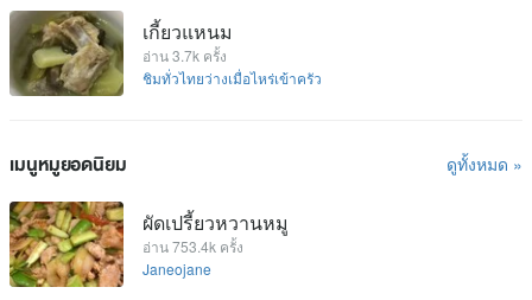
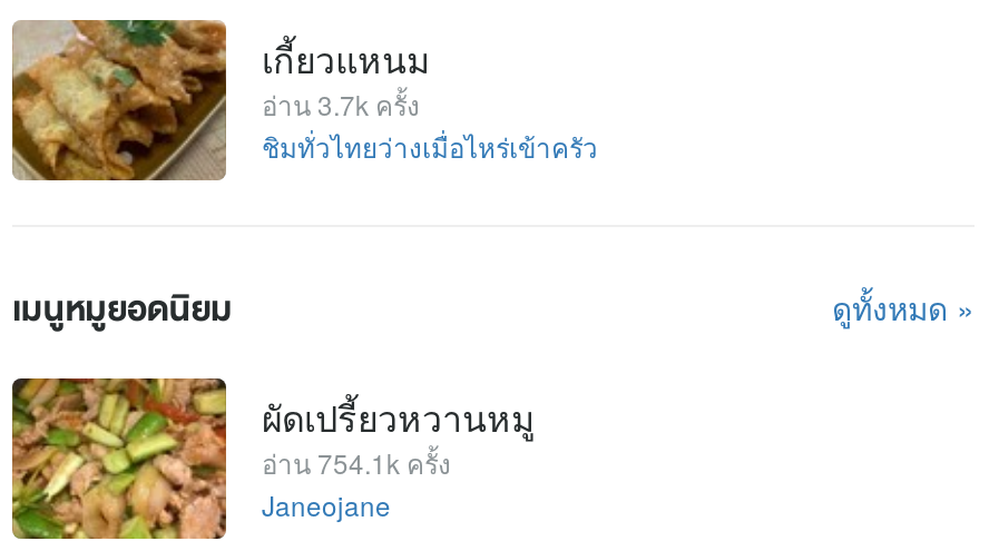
[9,11,123,96] [image] -> [12,20,226,180] [image]
[142,235,243,256] อ่าน 753.4k ครั้ง -> [262,442,451,480] อ่าน 754.1k ครั้ง

